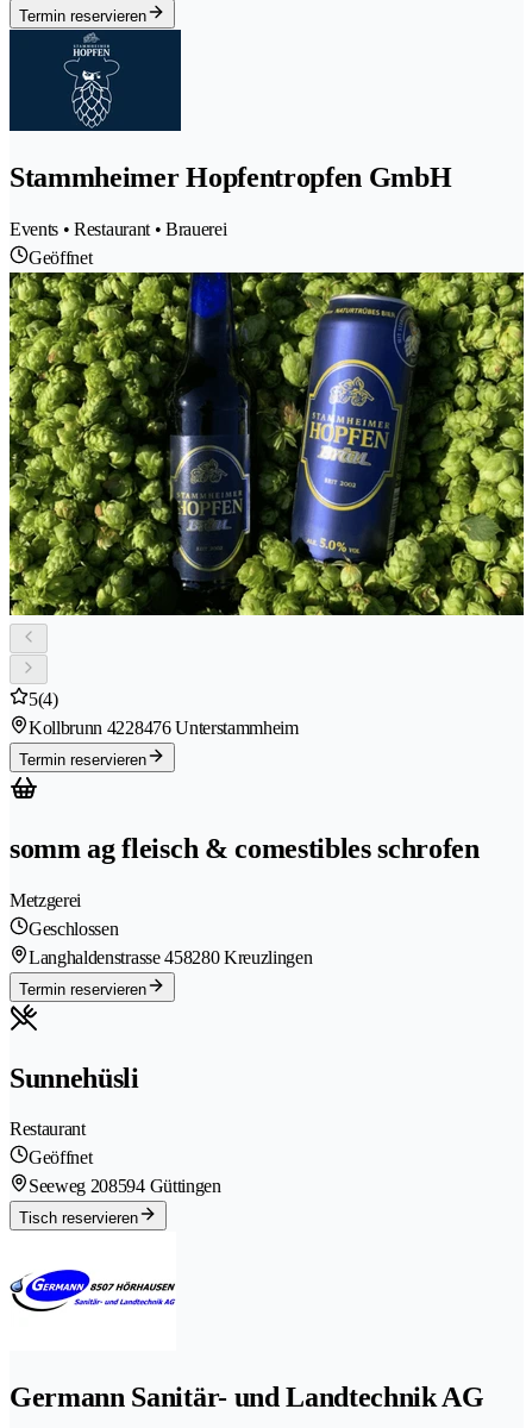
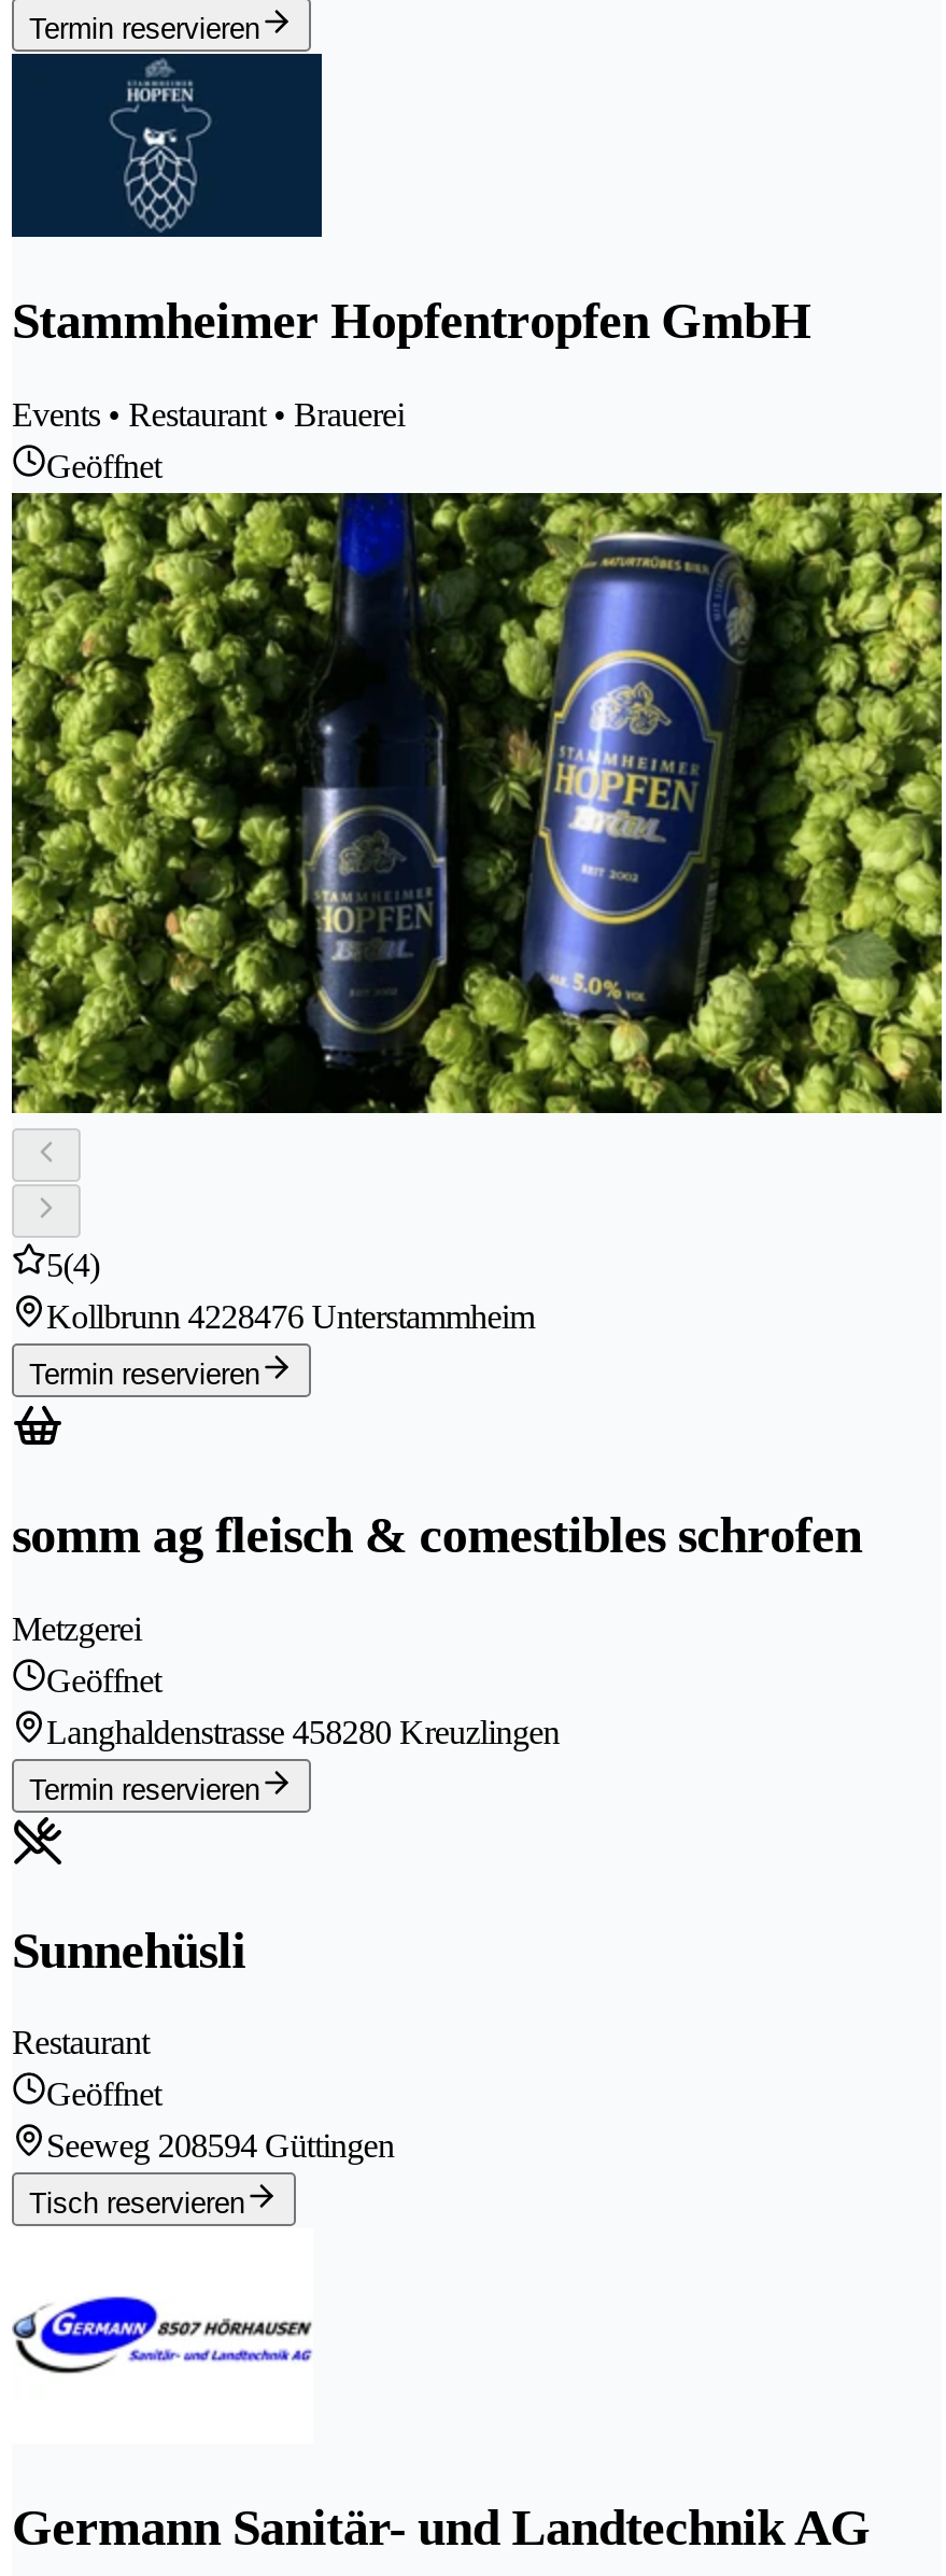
[29,918,118,938] Geschlossen -> [46,1661,161,1698] Geöffnet

